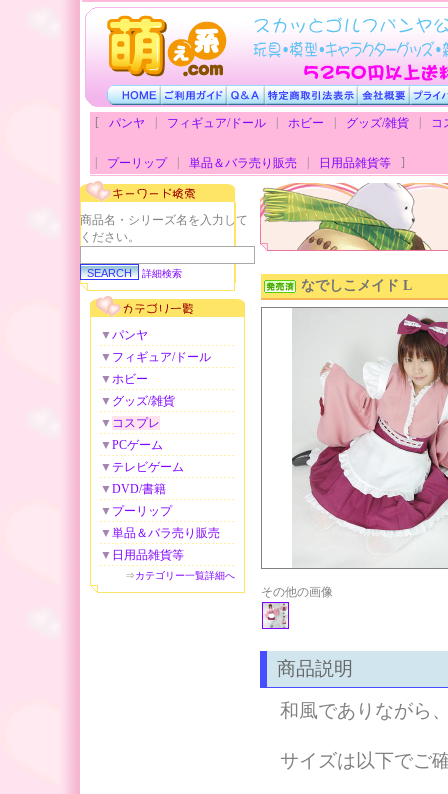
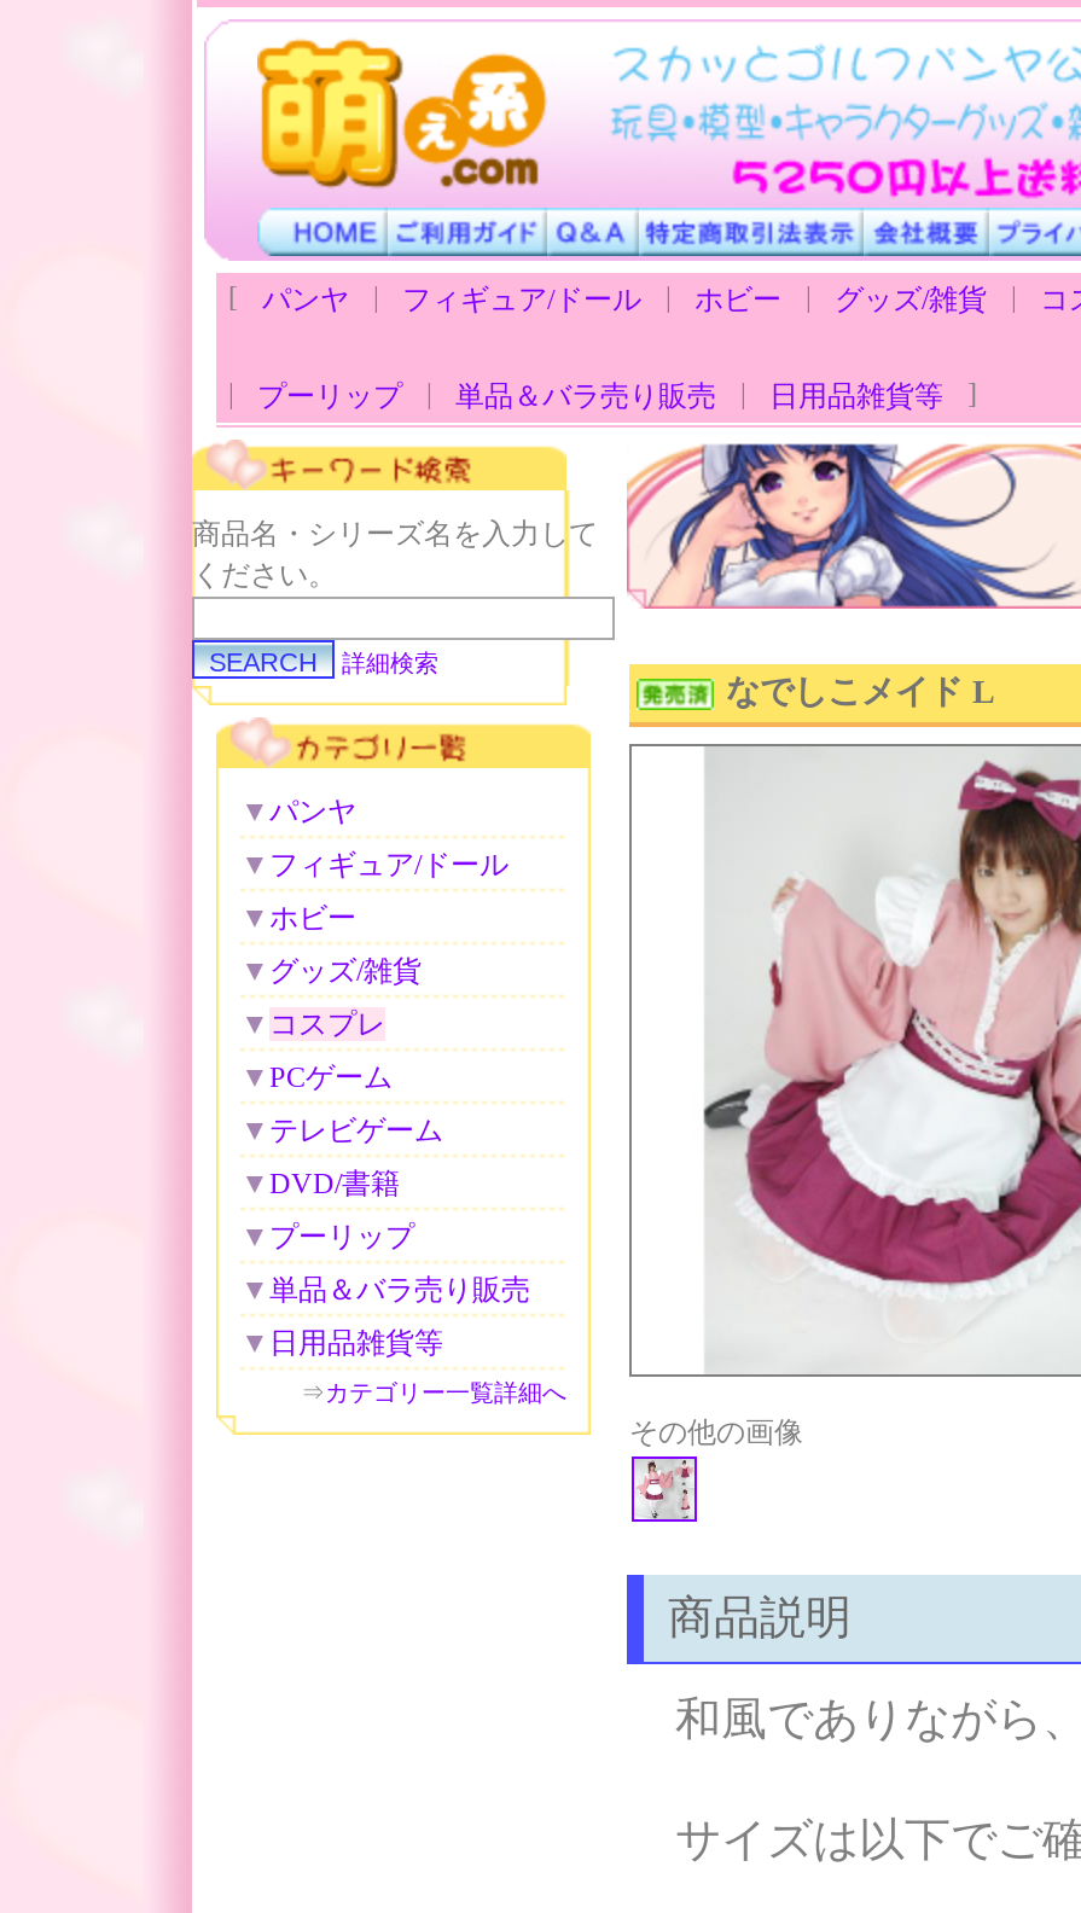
[262,182,444,251] [image] -> [634,442,1074,609] [image]

